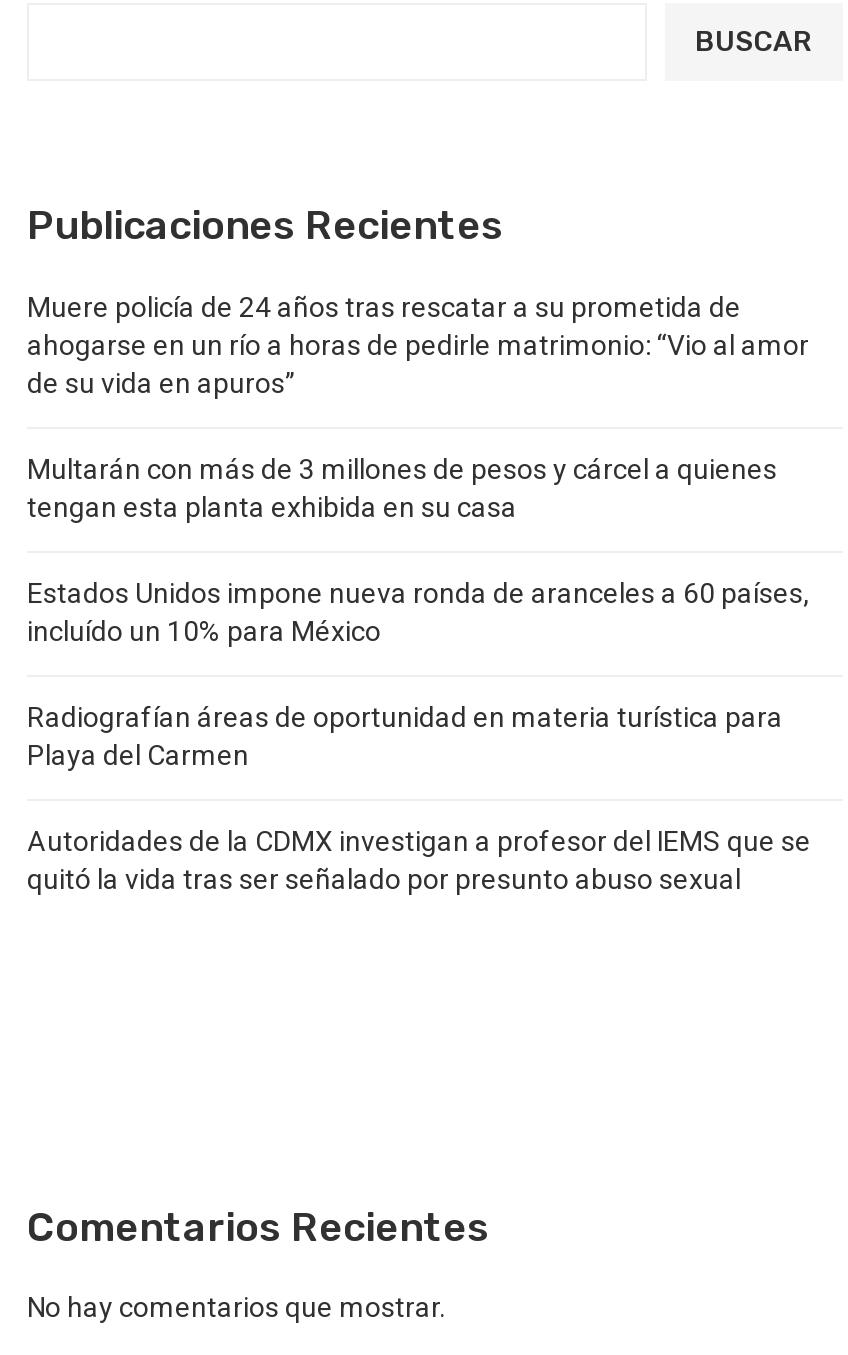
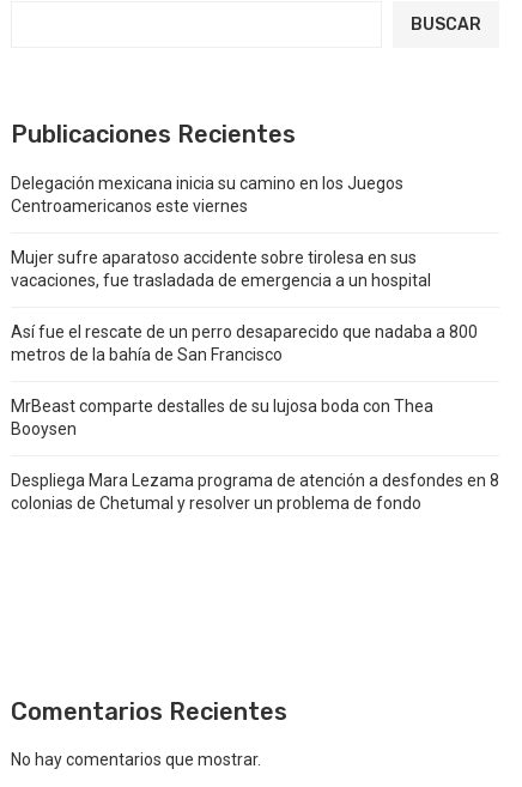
[27,292,809,400] Muere policía de 24 años tras rescatar a su prometida de | ahogarse en un río a horas de pedirle matrimonio: “Vio al amor | de su vida en apuros” -> [11,174,403,216] Delegación mexicana inicia su camino en los Juegos | Centroamericanos este viernes
[27,454,777,524] Multarán con más de 3 millones de pesos y cárcel a quienes | tengan esta planta exhibida en su casa -> [11,248,431,290] Mujer sufre aparatoso accidente sobre tirolesa en sus | vacaciones, fue trasladada de emergencia a un hospital
[27,578,809,648] Estados Unidos impone nueva ronda de aranceles a 60 países, | incluído un 10% para México -> [11,322,478,364] Así fue el rescate de un perro desaparecido que nadaba a 800 | metros de la bahía de San Francisco
[27,702,783,772] Radiografían áreas de oportunidad en materia turística para | Playa del Carmen -> [11,396,433,438] MrBeast comparte destalles de su lujosa boda con Thea | Booysen
[27,826,811,896] Autoridades de la CDMX investigan a profesor del IEMS que se | quitó la vida tras ser señalado por presunto abuso sexual -> [11,471,499,513] Despliega Mara Lezama programa de atención a desfondes en 8 | colonias de Chetumal y resolver un problema de fondo

